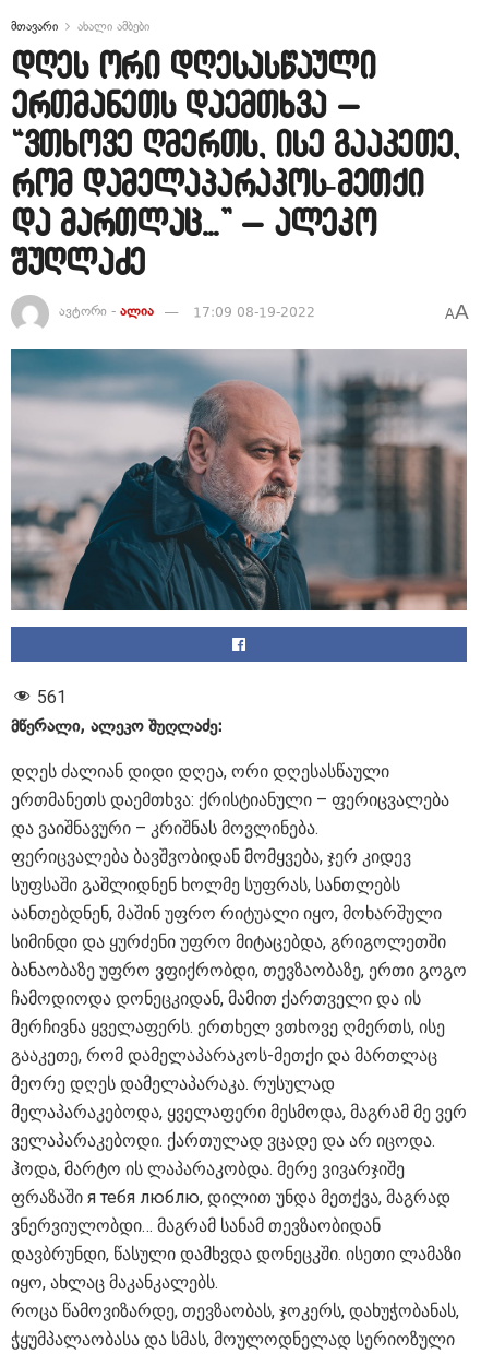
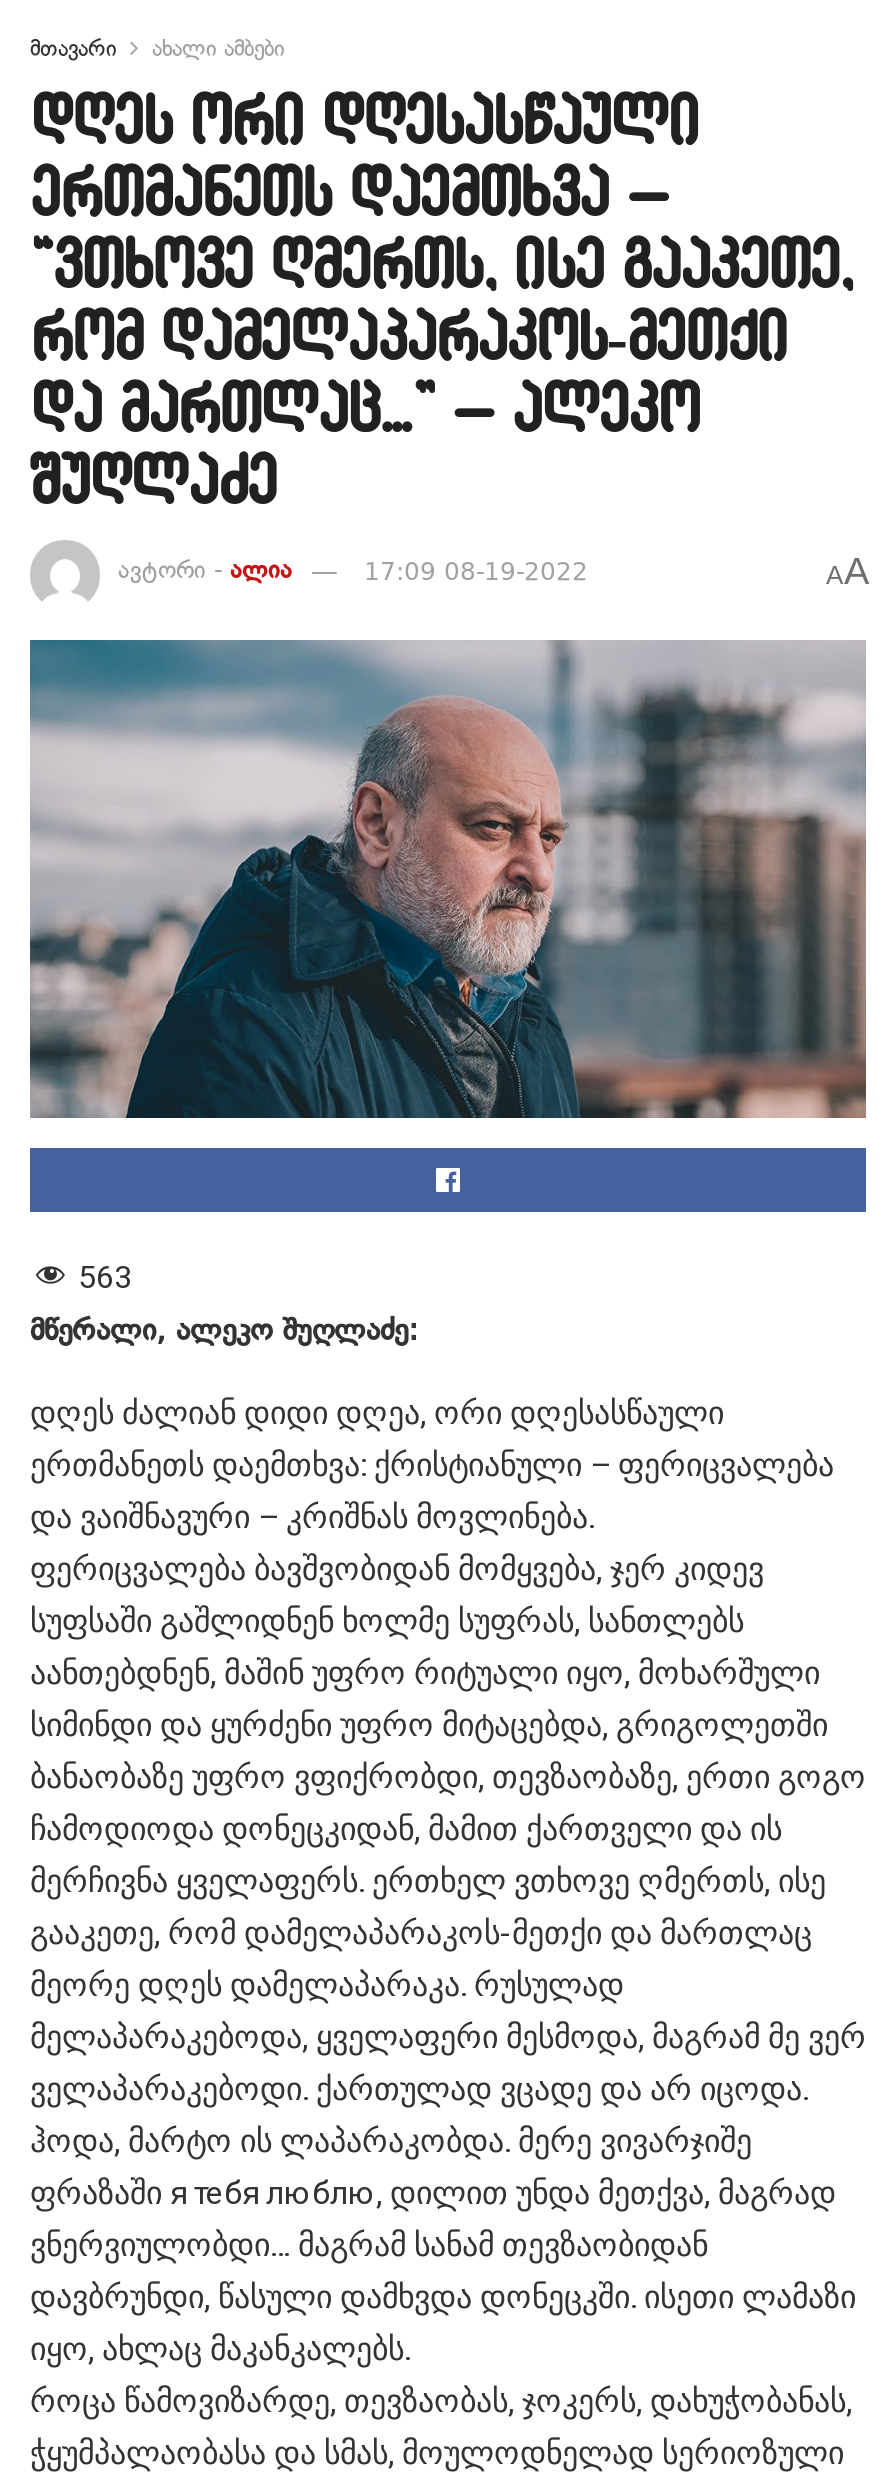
[37,686,67,707] 561 -> [78,1257,132,1295] 563

